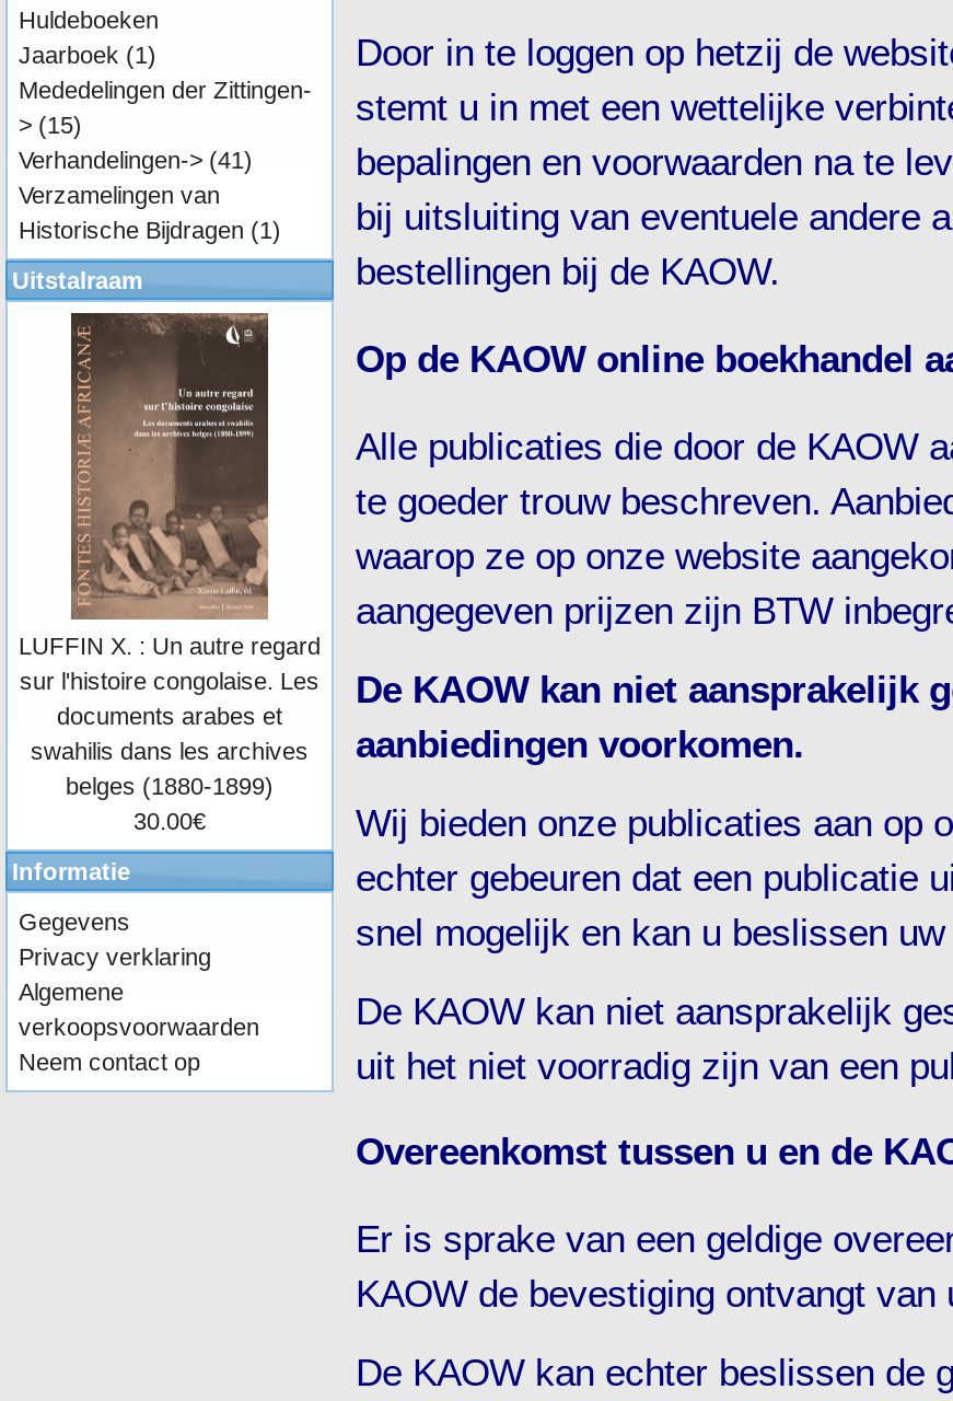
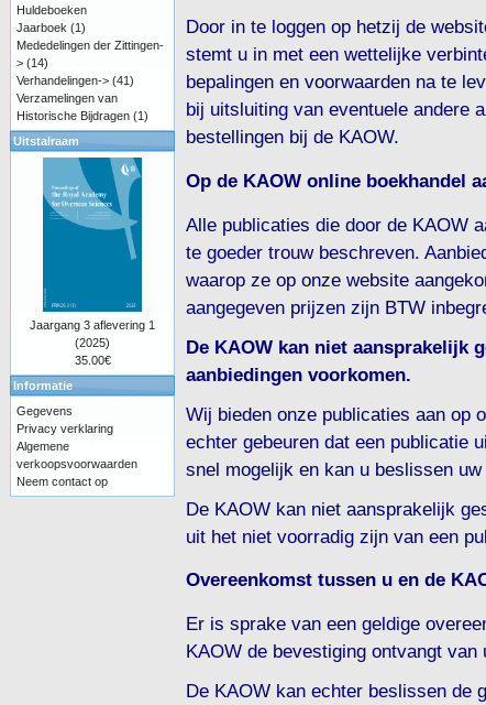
[19,112,82,138] > (15) -> [16,56,48,69] > (14)
[19,311,321,834] [image] | LUFFIN X. : Un autre regard | sur l'histoire congolaise. Les | documents arabes et | swahilis dans les archives | belges (1880-1899) | 30.00€ -> [30,156,155,367] [image] | Jaargang 3 aflevering 1 | (2025) | 35.00€
moved [12,858,259,1075] -> [13,379,137,488]: Informatie | Gegevens | Privacy verklaring | Algemene | verkoopsvoorwaarden | Neem contact op

